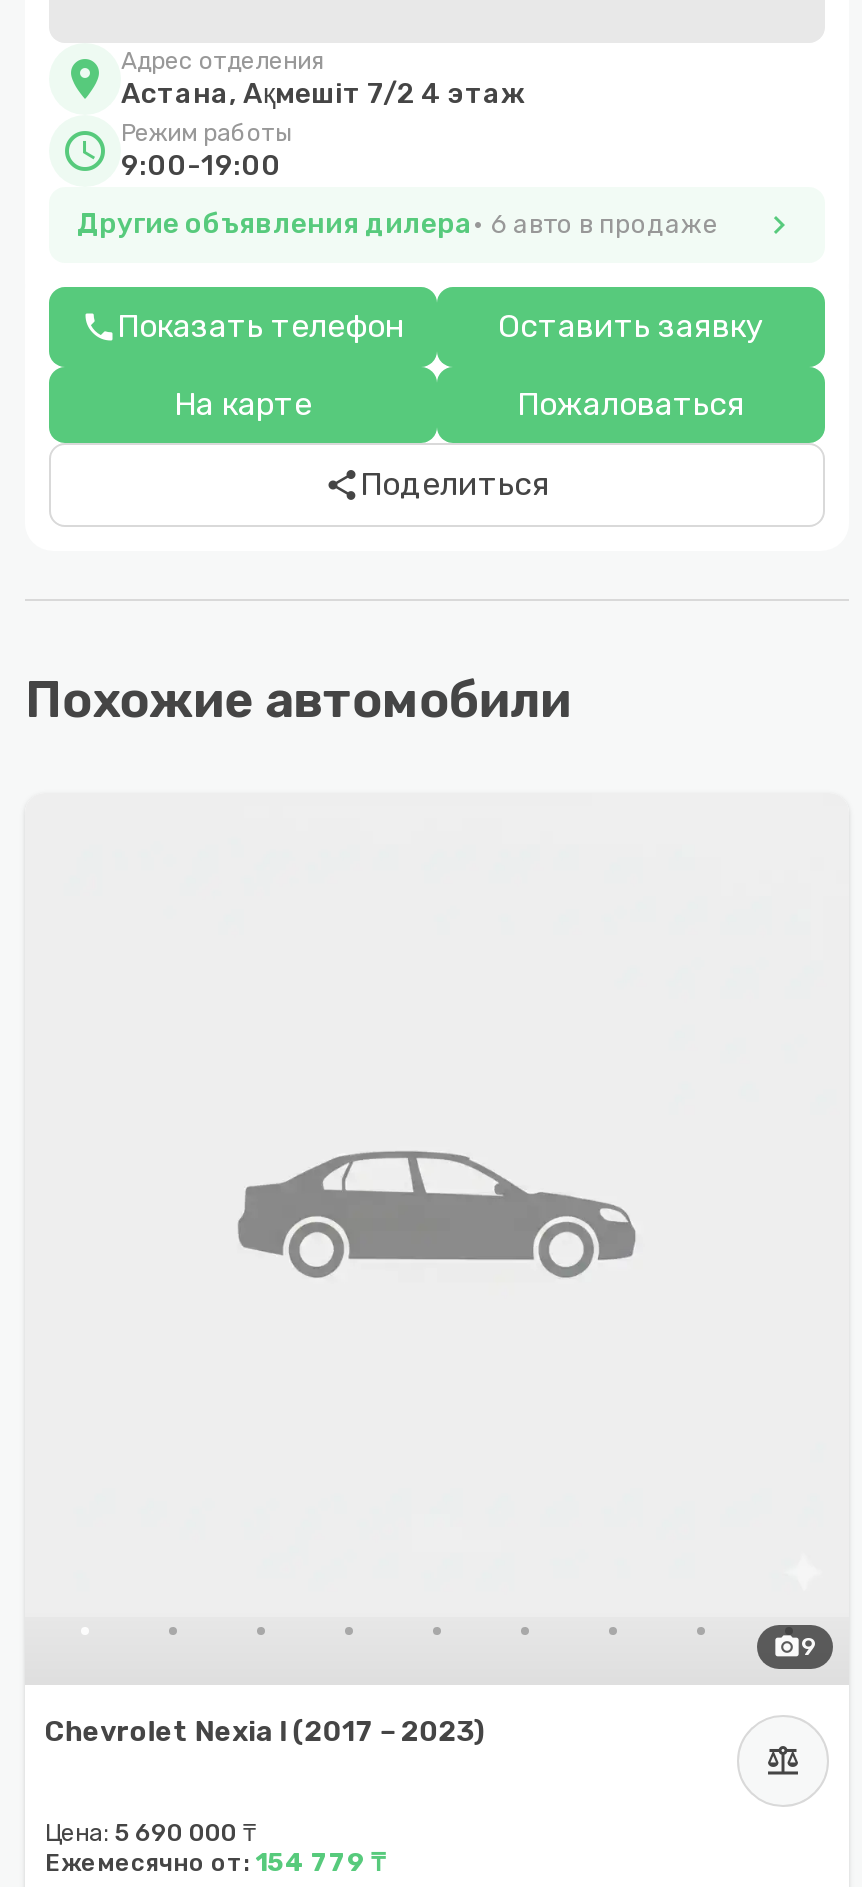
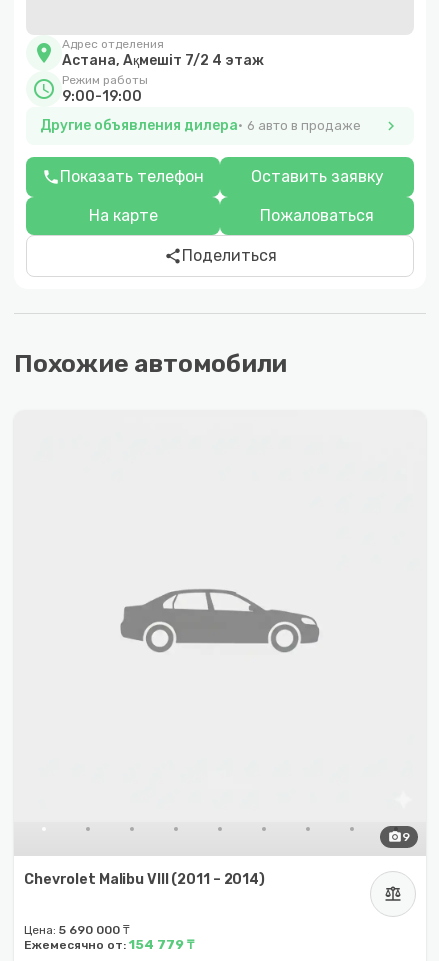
[45,1715,486,1749] Chevrolet Nexia I (2017 – 2023) -> [24,871,265,888] Chevrolet Malibu VIII (2011 – 2014)

